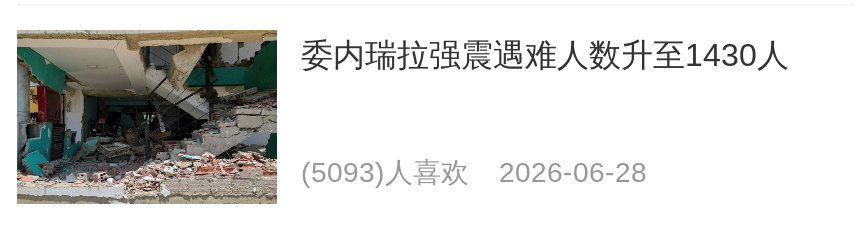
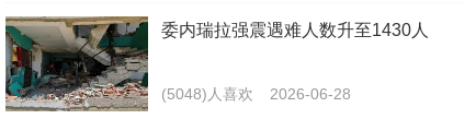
[301,156,647,188] (5093)人喜欢 2026-06-28 -> [161,85,351,103] (5048)人喜欢 2026-06-28

